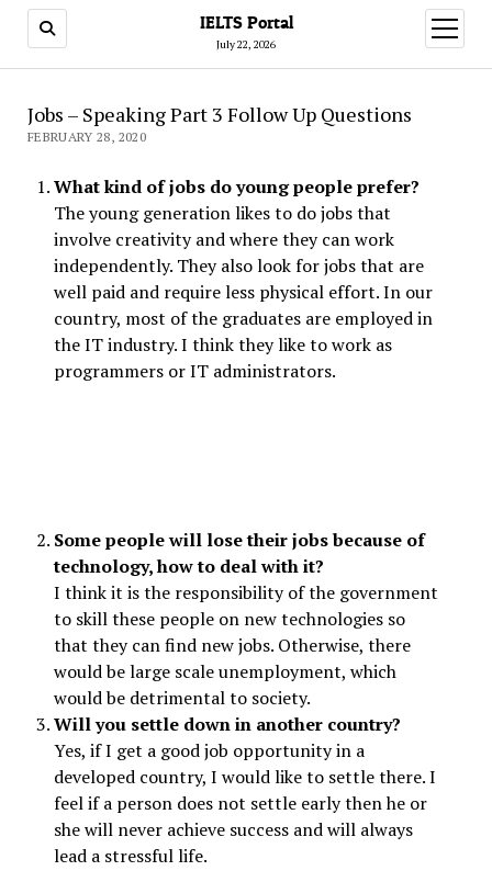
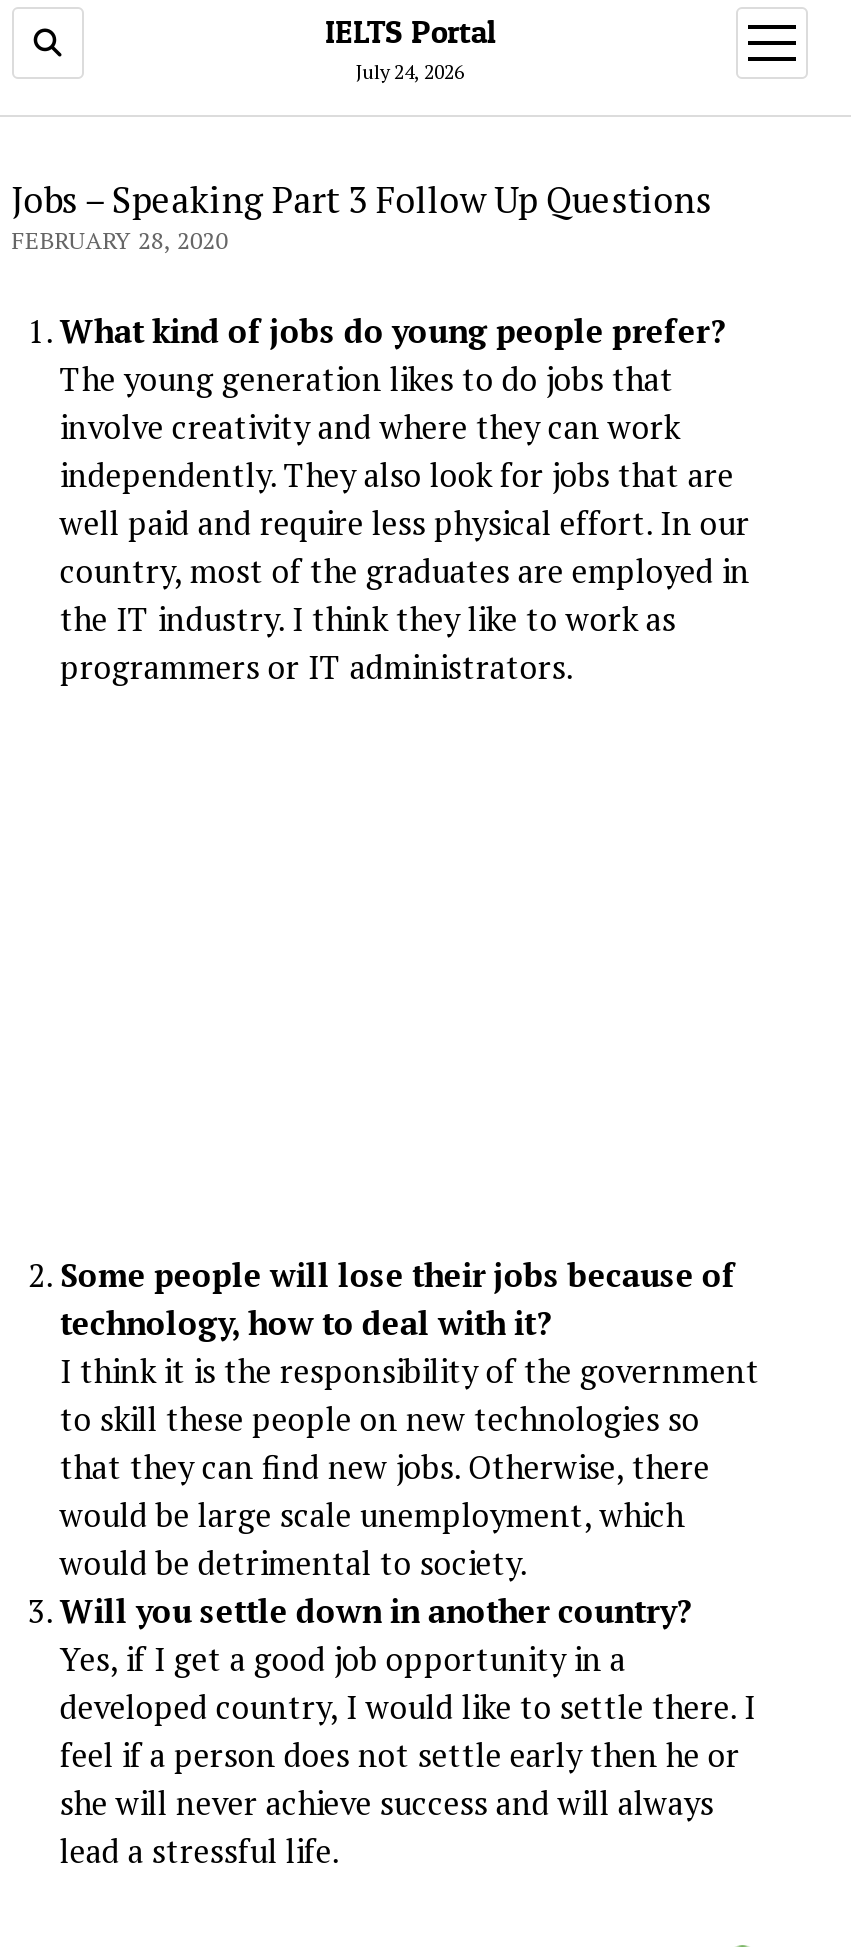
[216,37,276,52] July 22, 2026 -> [356,59,464,85] July 24, 2026

